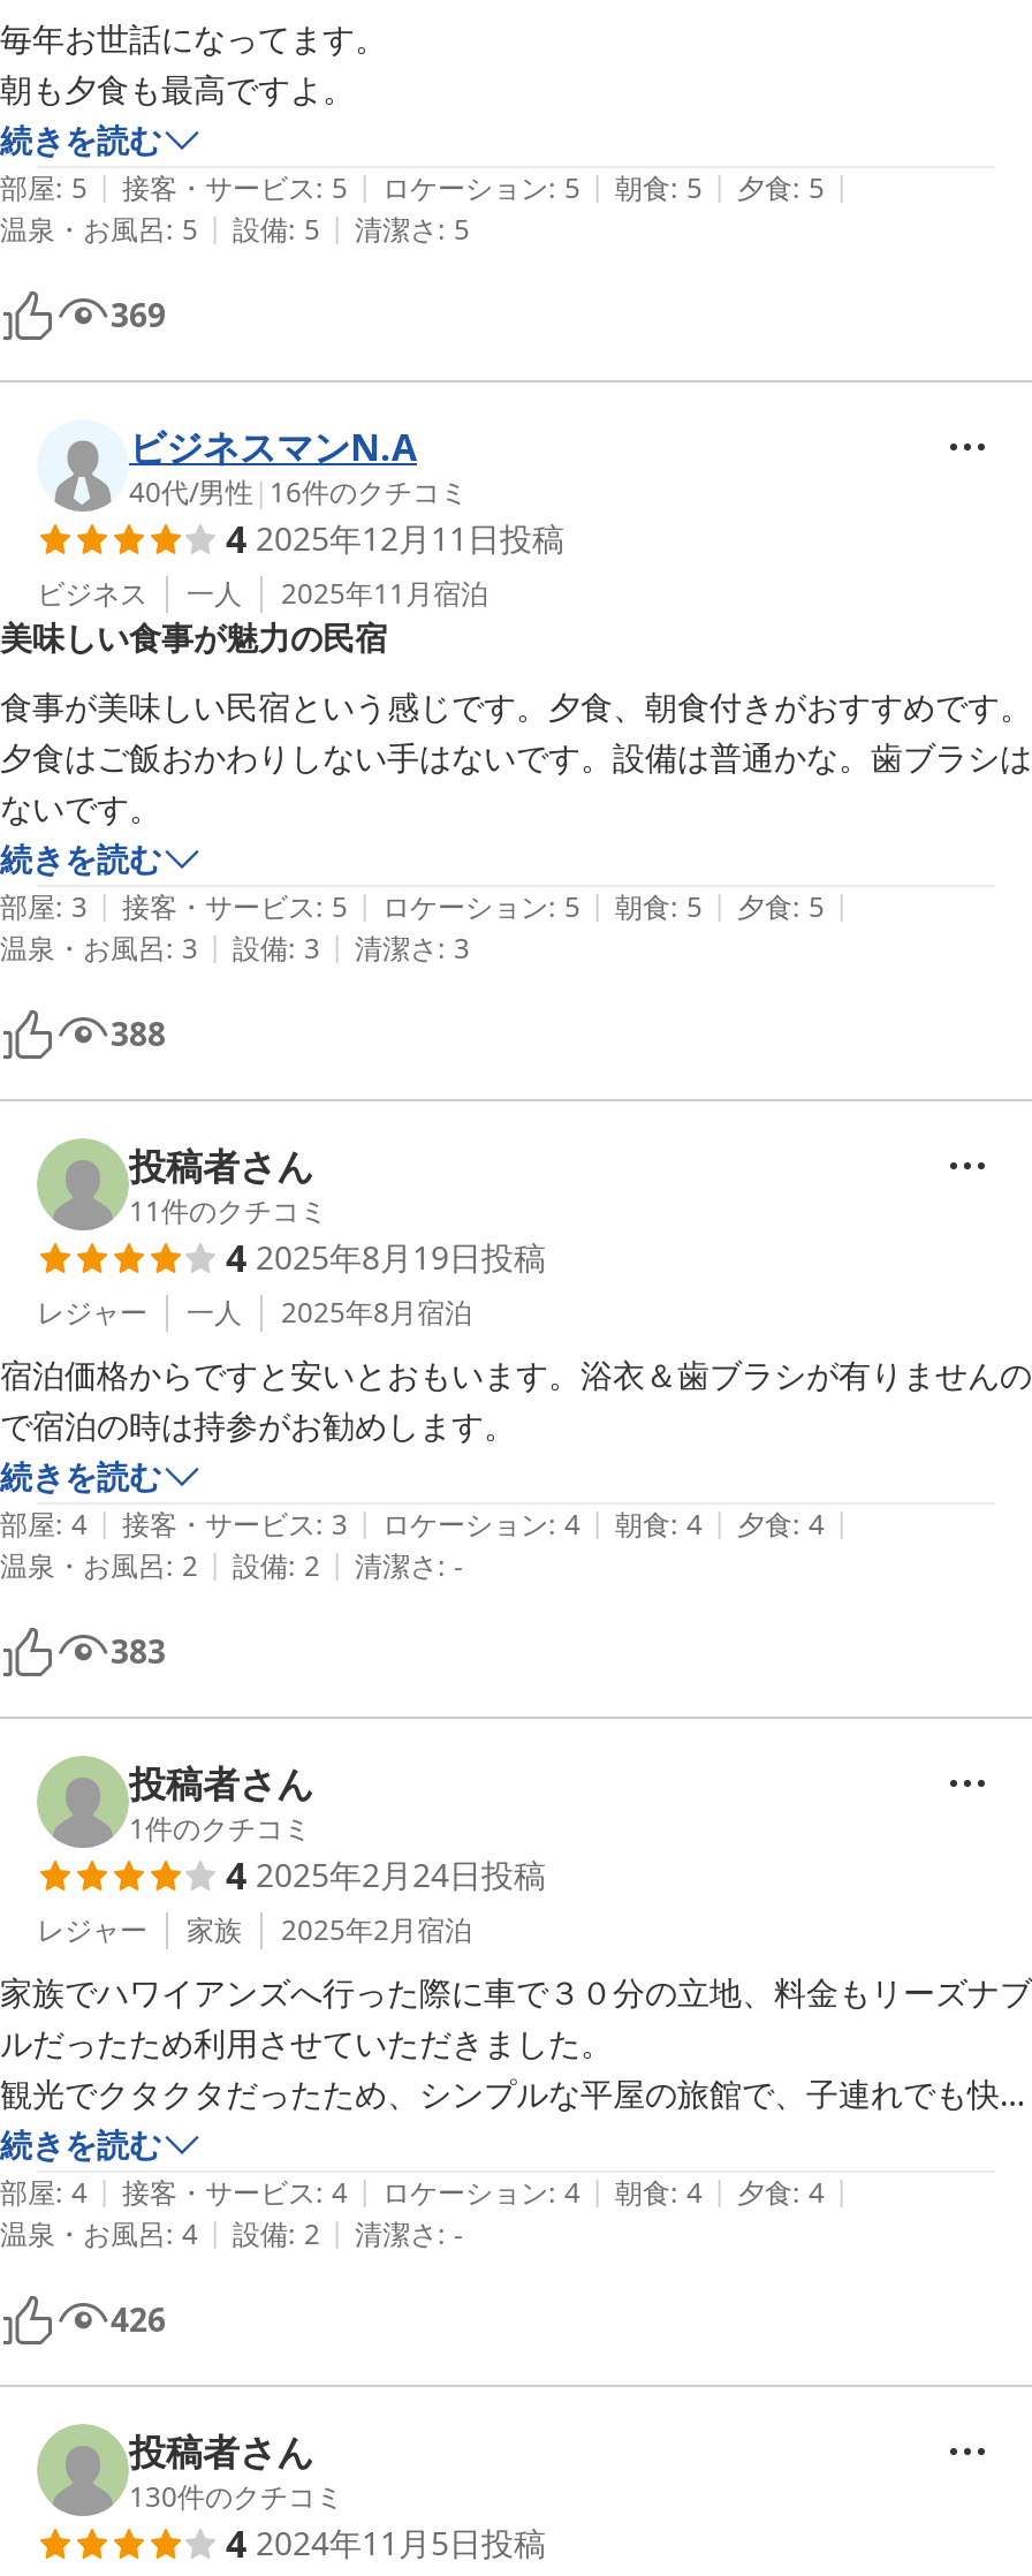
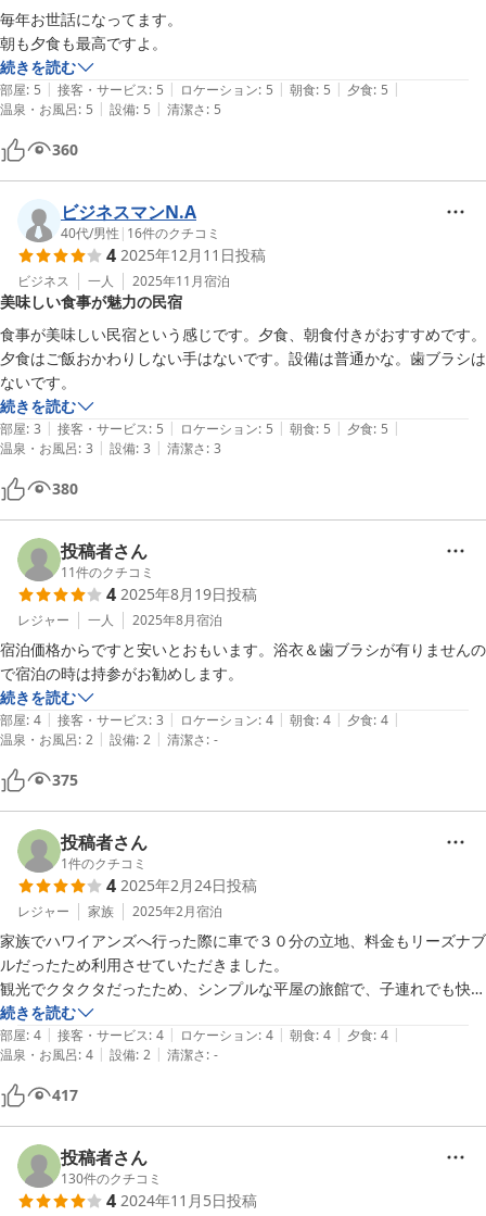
[111,293,166,336] 369 -> [52,139,78,160] 360
[111,1012,166,1055] 388 -> [52,478,78,499] 380
[111,1629,166,1673] 383 -> [52,769,78,790] 375
[111,2297,166,2341] 426 -> [52,1085,78,1105] 417

